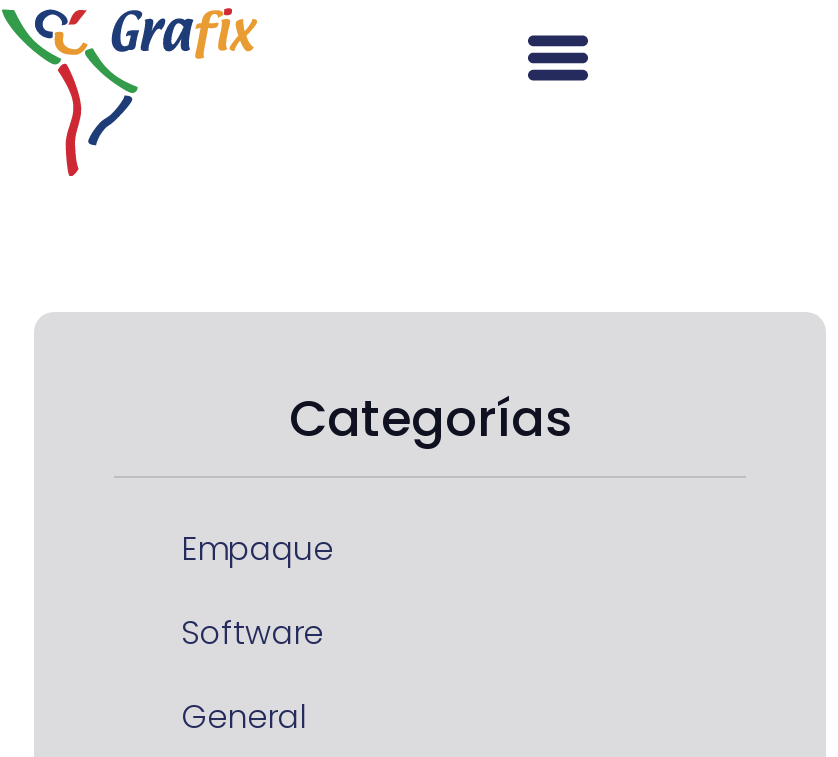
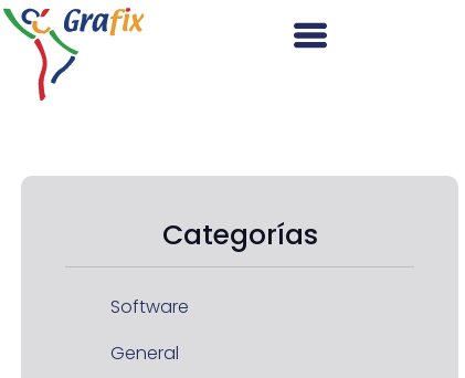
[181,525,333,571] Empaque -> none

